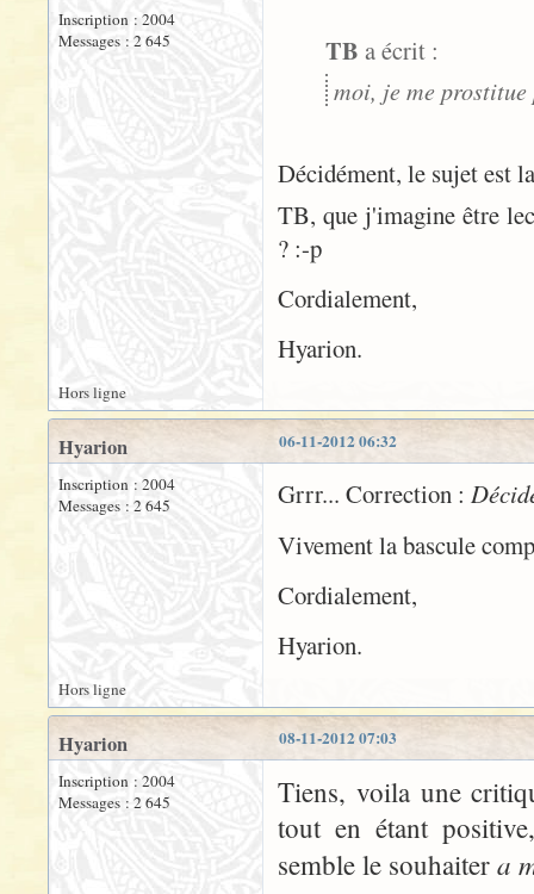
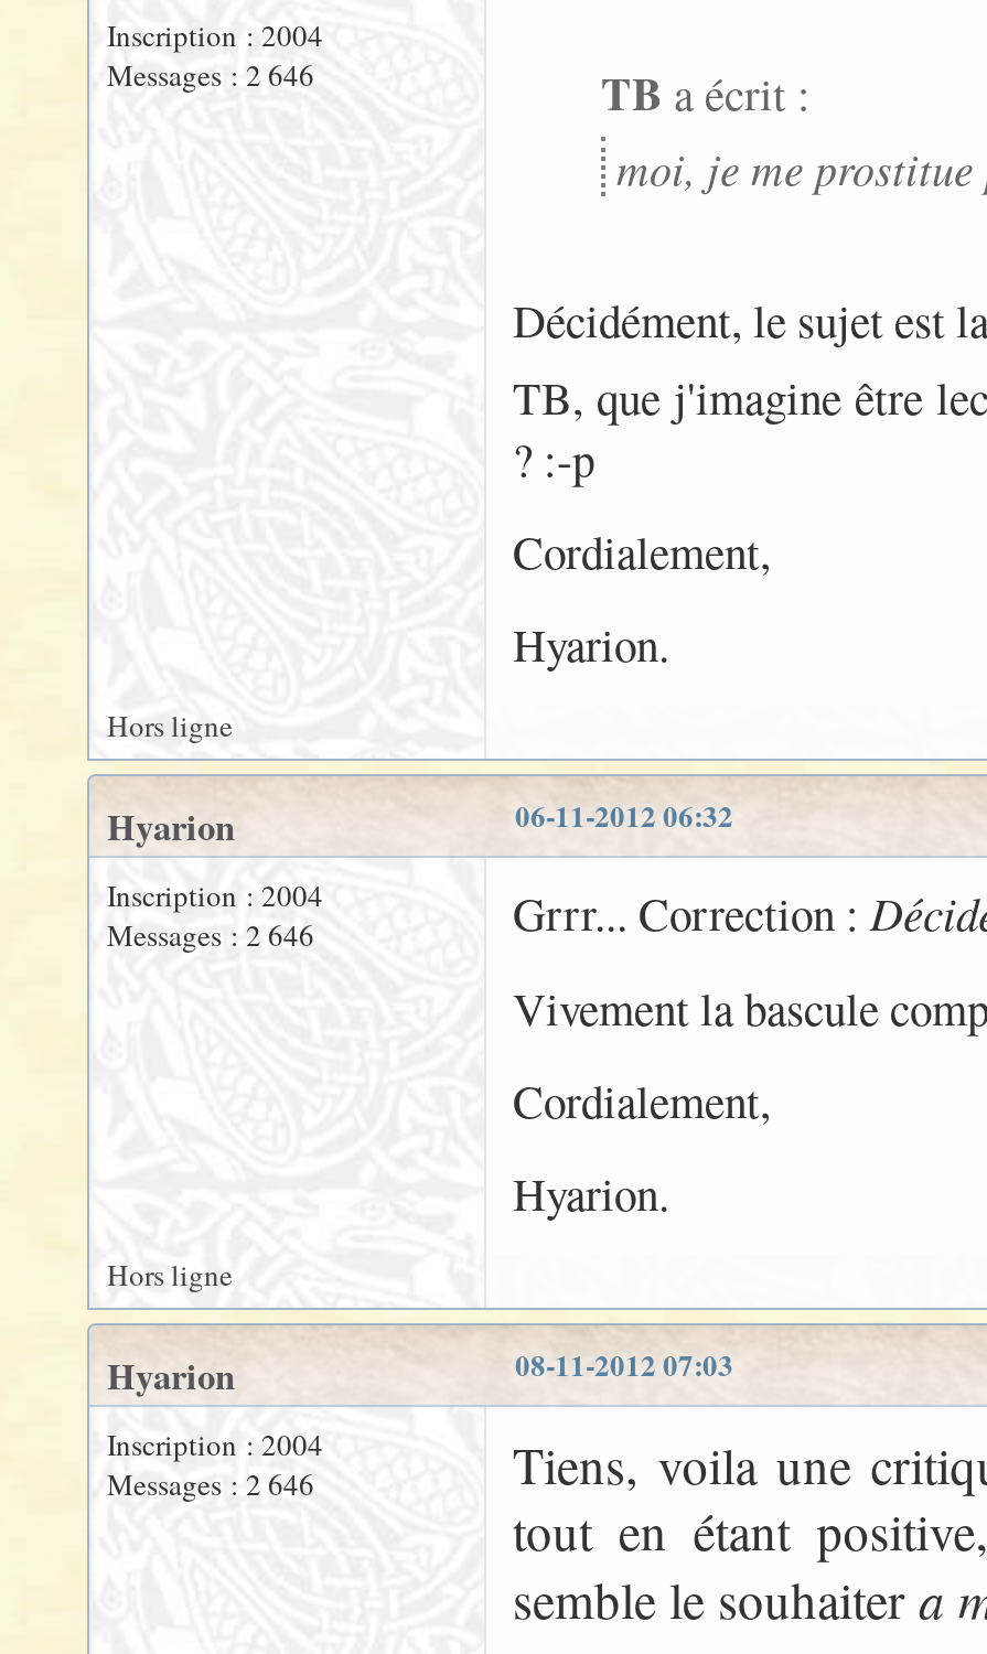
[58,30,170,51] Messages : 2 645 -> [107,55,314,95] Messages : 2 646
[58,495,170,516] Messages : 2 645 -> [107,915,314,955] Messages : 2 646
[58,791,170,813] Messages : 2 645 -> [107,1464,314,1504] Messages : 2 646

